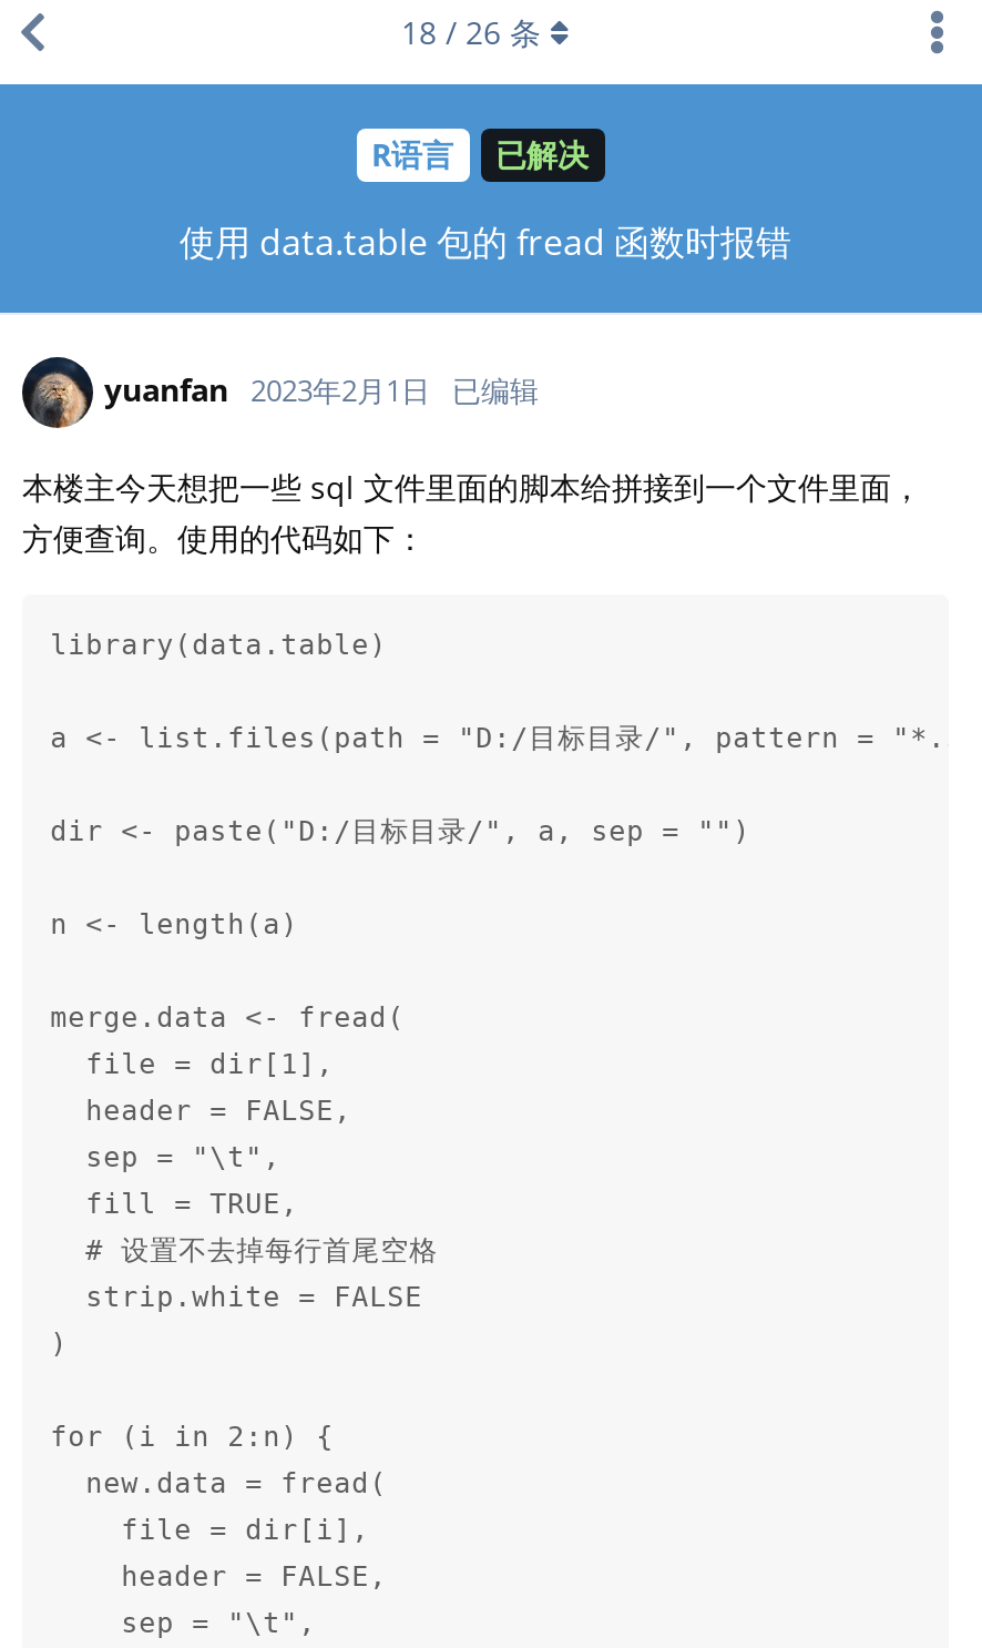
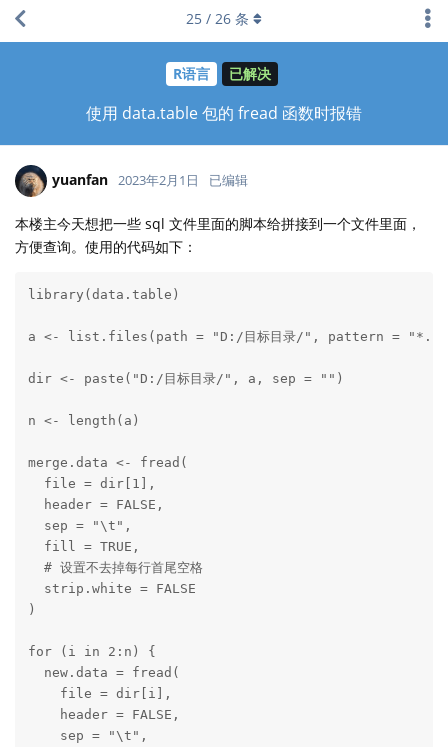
[401,11,541,53] 18 / 26条 -> [186,9,249,28] 25 / 26条

